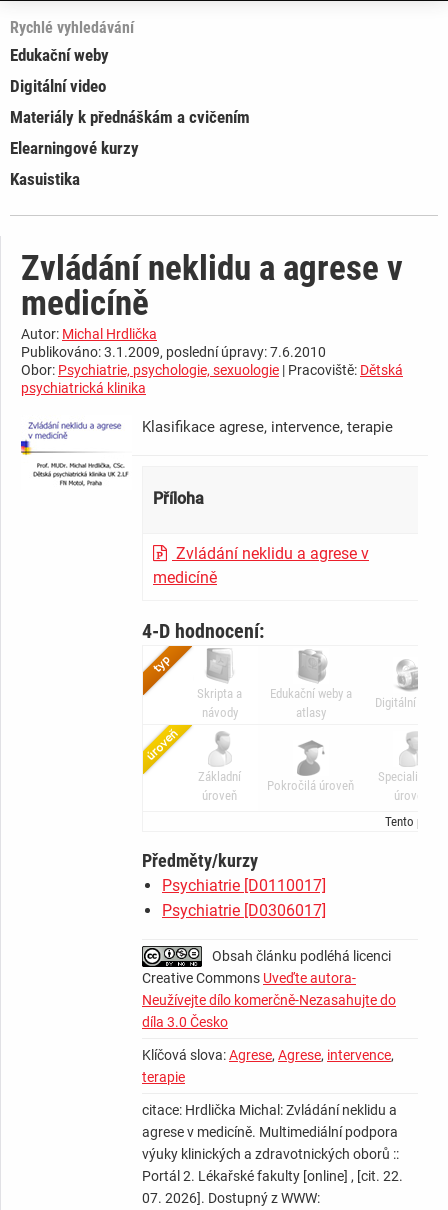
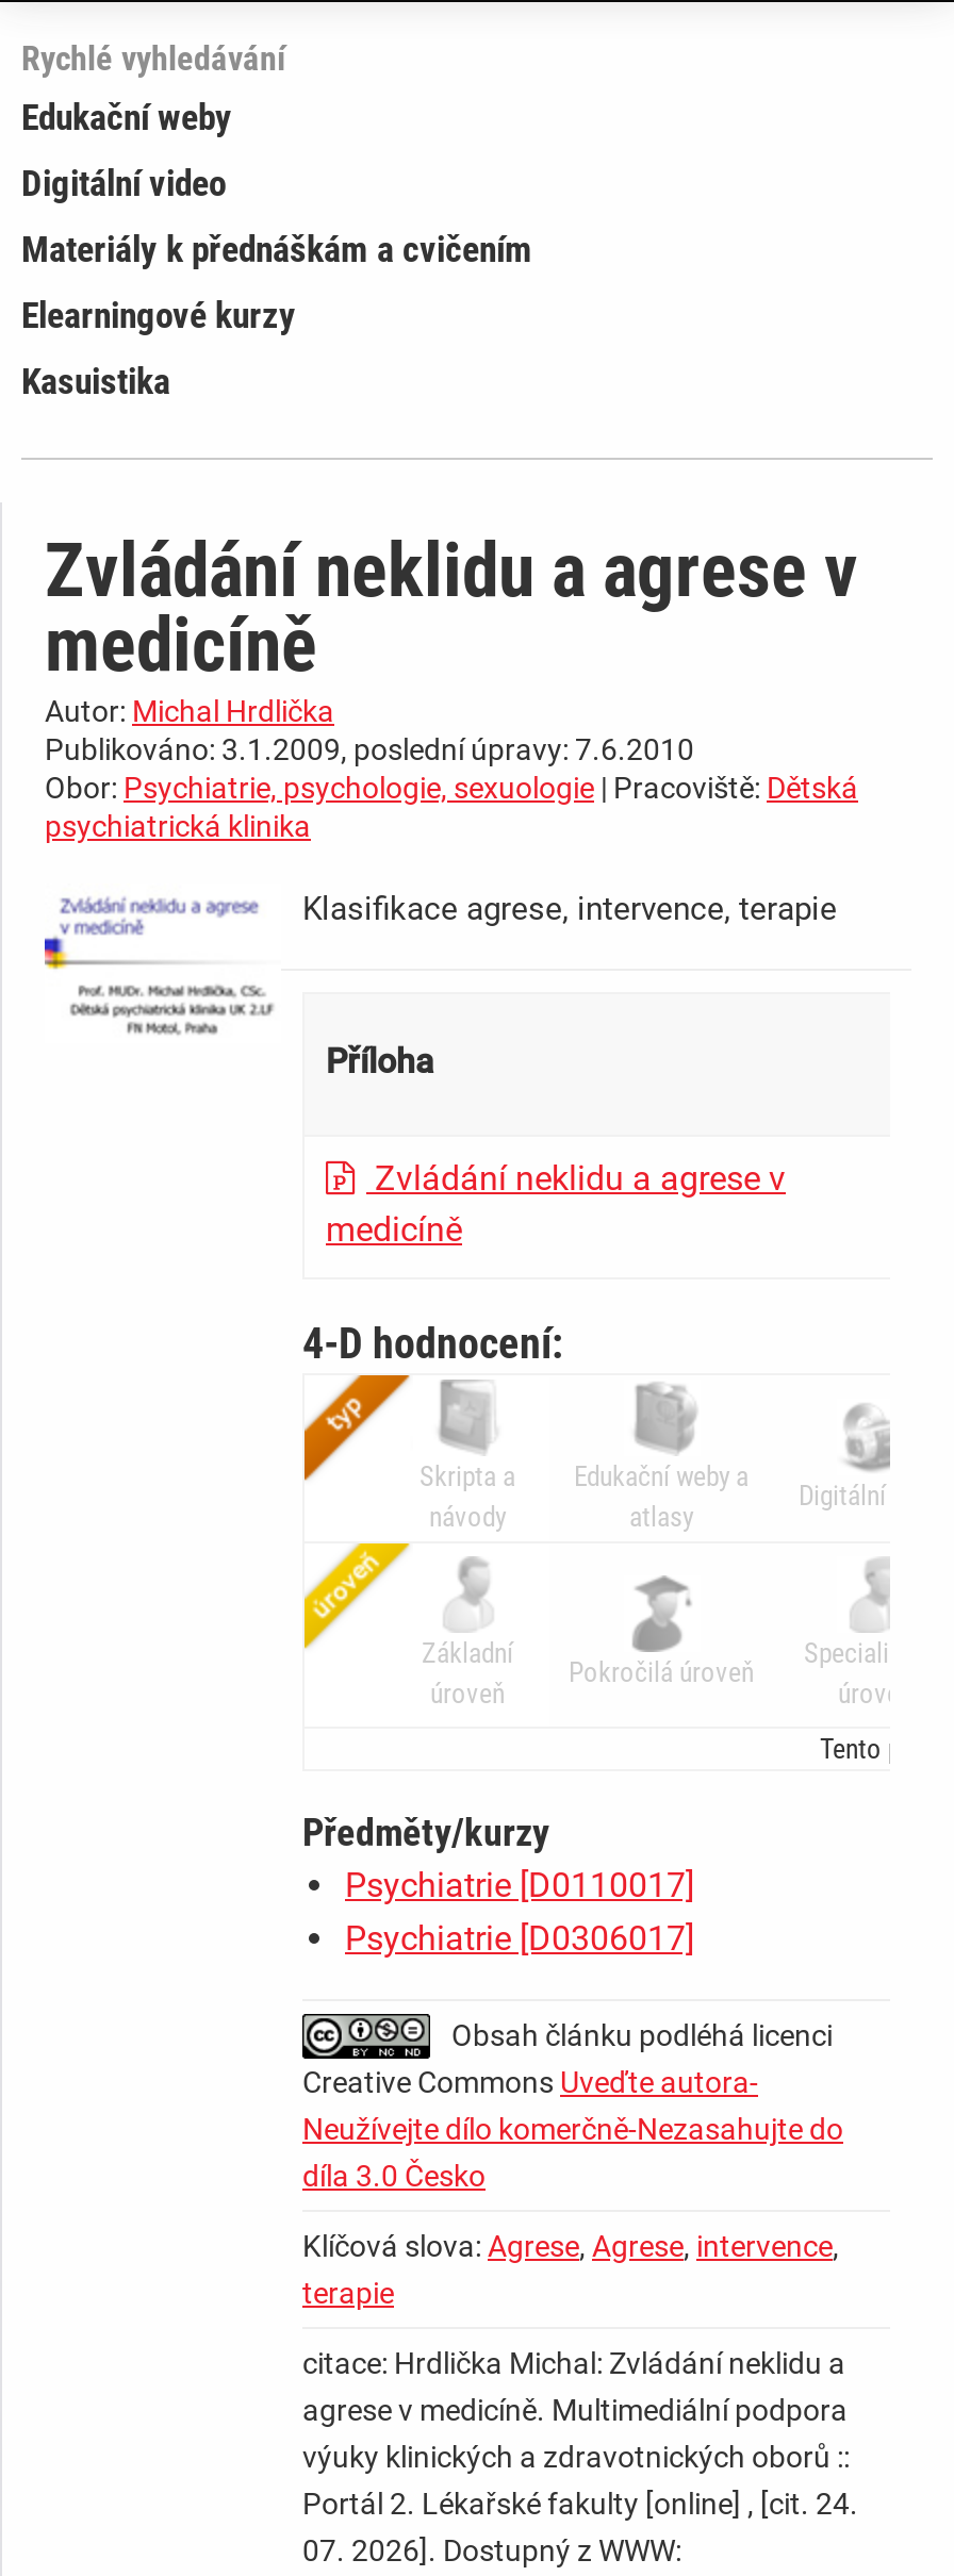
[142,1168,403,1184] Portál 2. Lékařské fakulty [online] , [cit. 22. -> [302,2487,858,2521] Portál 2. Lékařské fakulty [online] , [cit. 24.

